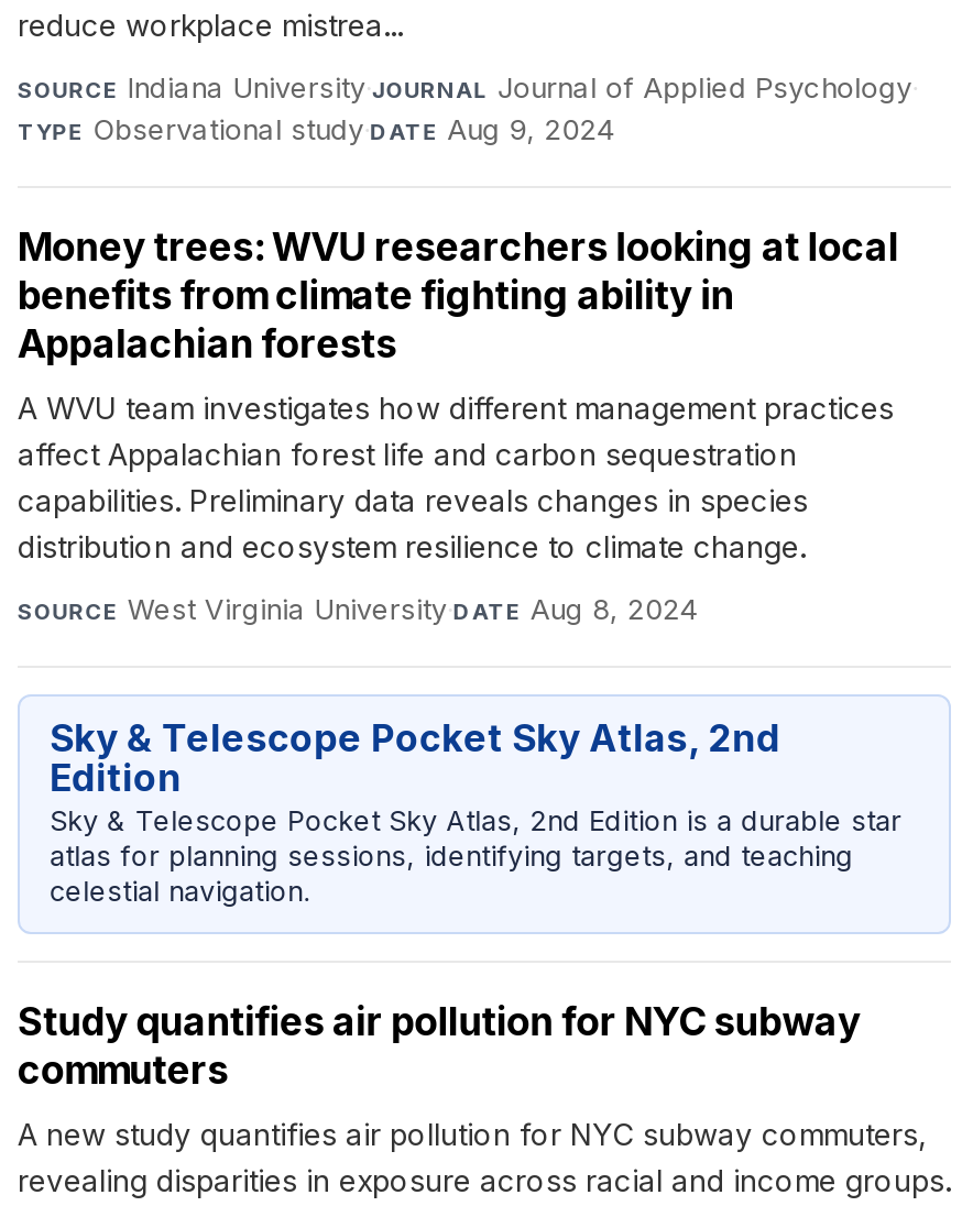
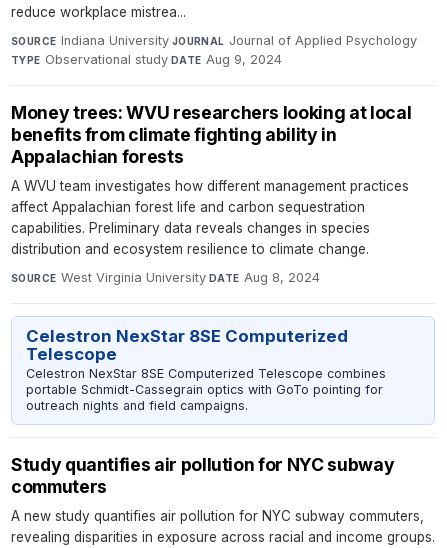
[50,717,902,909] Sky & Telescope Pocket Sky Atlas, 2nd | Edition | Sky & Telescope Pocket Sky Atlas, 2nd Edition is a durable star | atlas for planning sessions, identifying targets, and teaching | celestial navigation. -> [26,326,386,413] Celestron NexStar 8SE Computerized | Telescope | Celestron NexStar 8SE Computerized Telescope combines | portable Schmidt-Cassegrain optics with GoTo pointing for | outreach nights and field campaigns.

